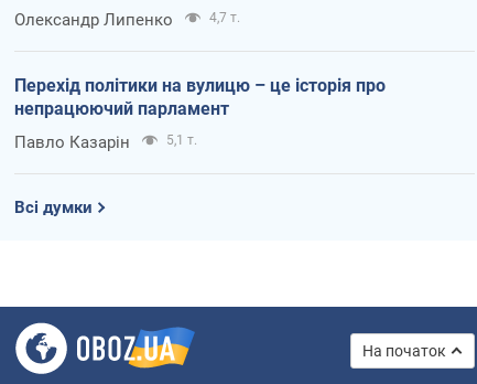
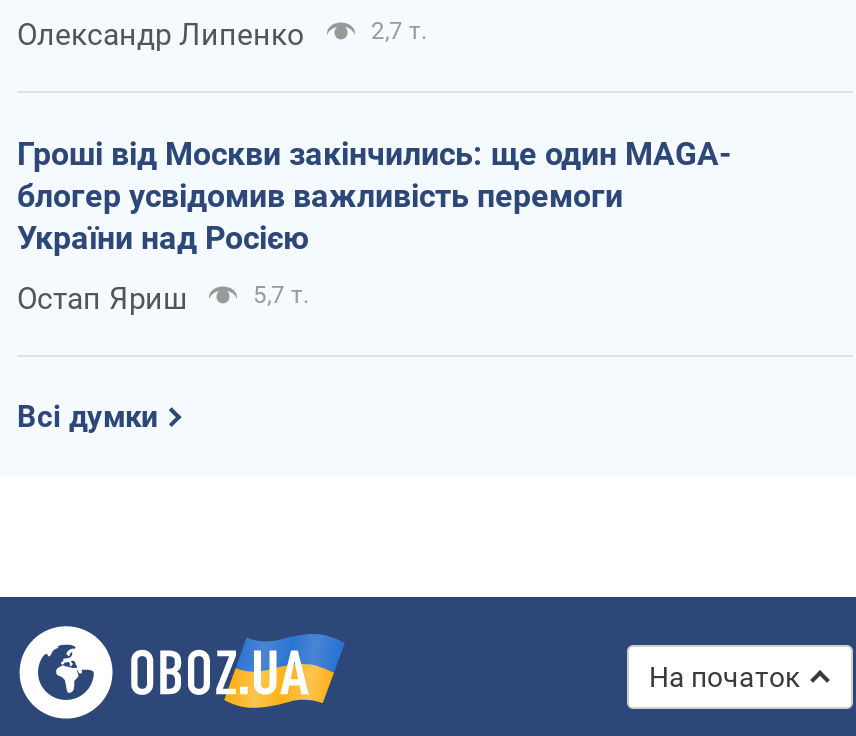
[209,10,240,25] 4,7 т. -> [371,16,427,44] 2,7 т.
[14,75,386,119] Перехід політики на вулицю – це історія про | непрацюючий парламент -> [17,134,731,256] Гроші від Москви закінчились: ще один MAGA- | блогер усвідомив важливість перемоги | України над Росією
[14,132,197,152] Павло Казарін | 5,1 т. -> [17,280,309,316] Остап Яриш | 5,7 т.

